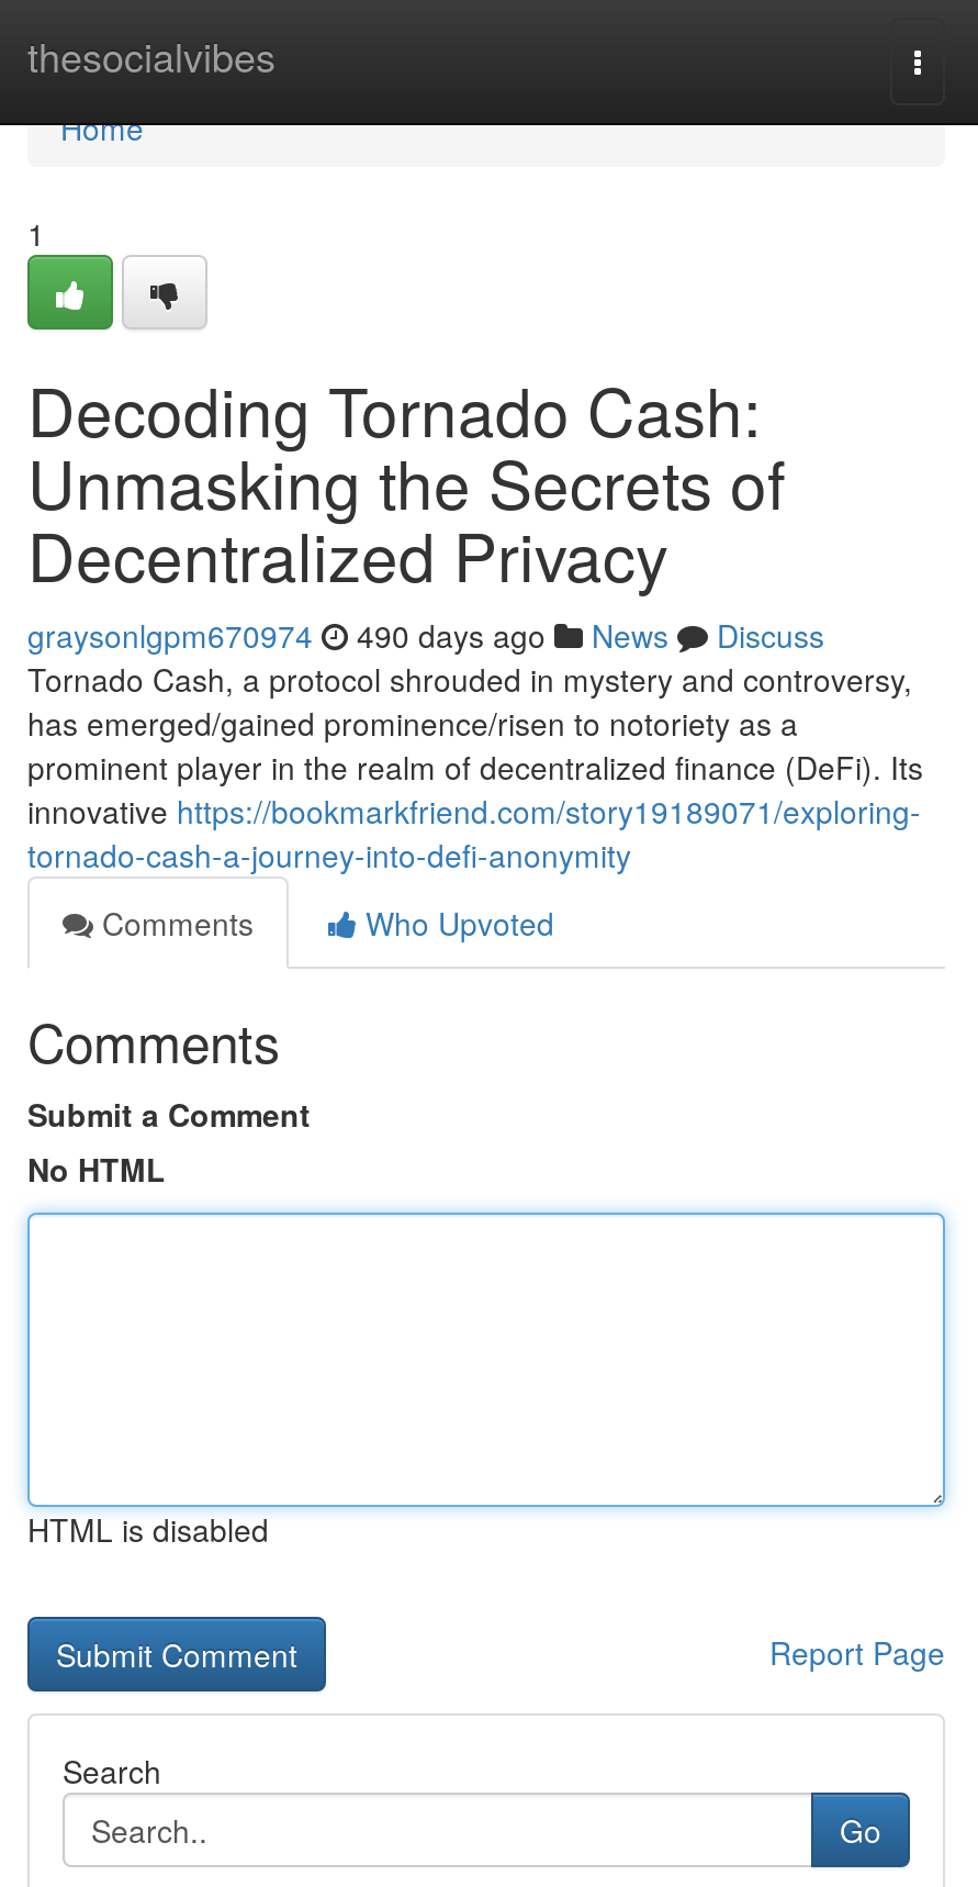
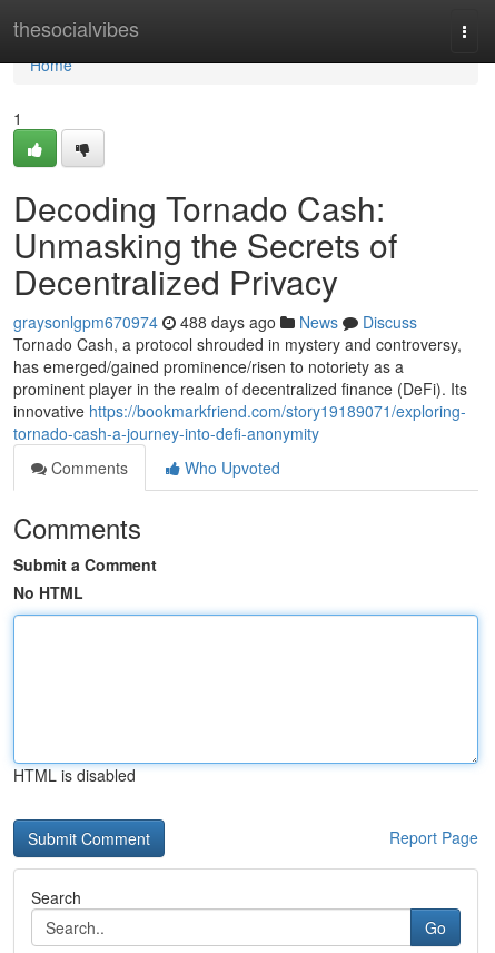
[27,613,824,657] graysonlgpm670974 490 days ago News Discuss -> [13,311,417,333] graysonlgpm670974 488 days ago News Discuss

